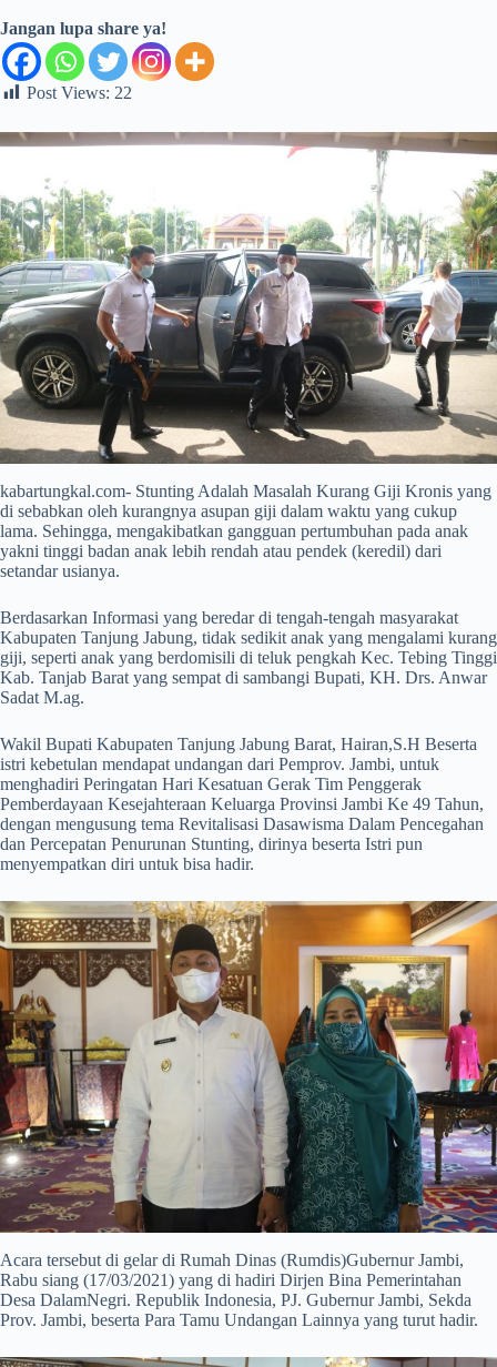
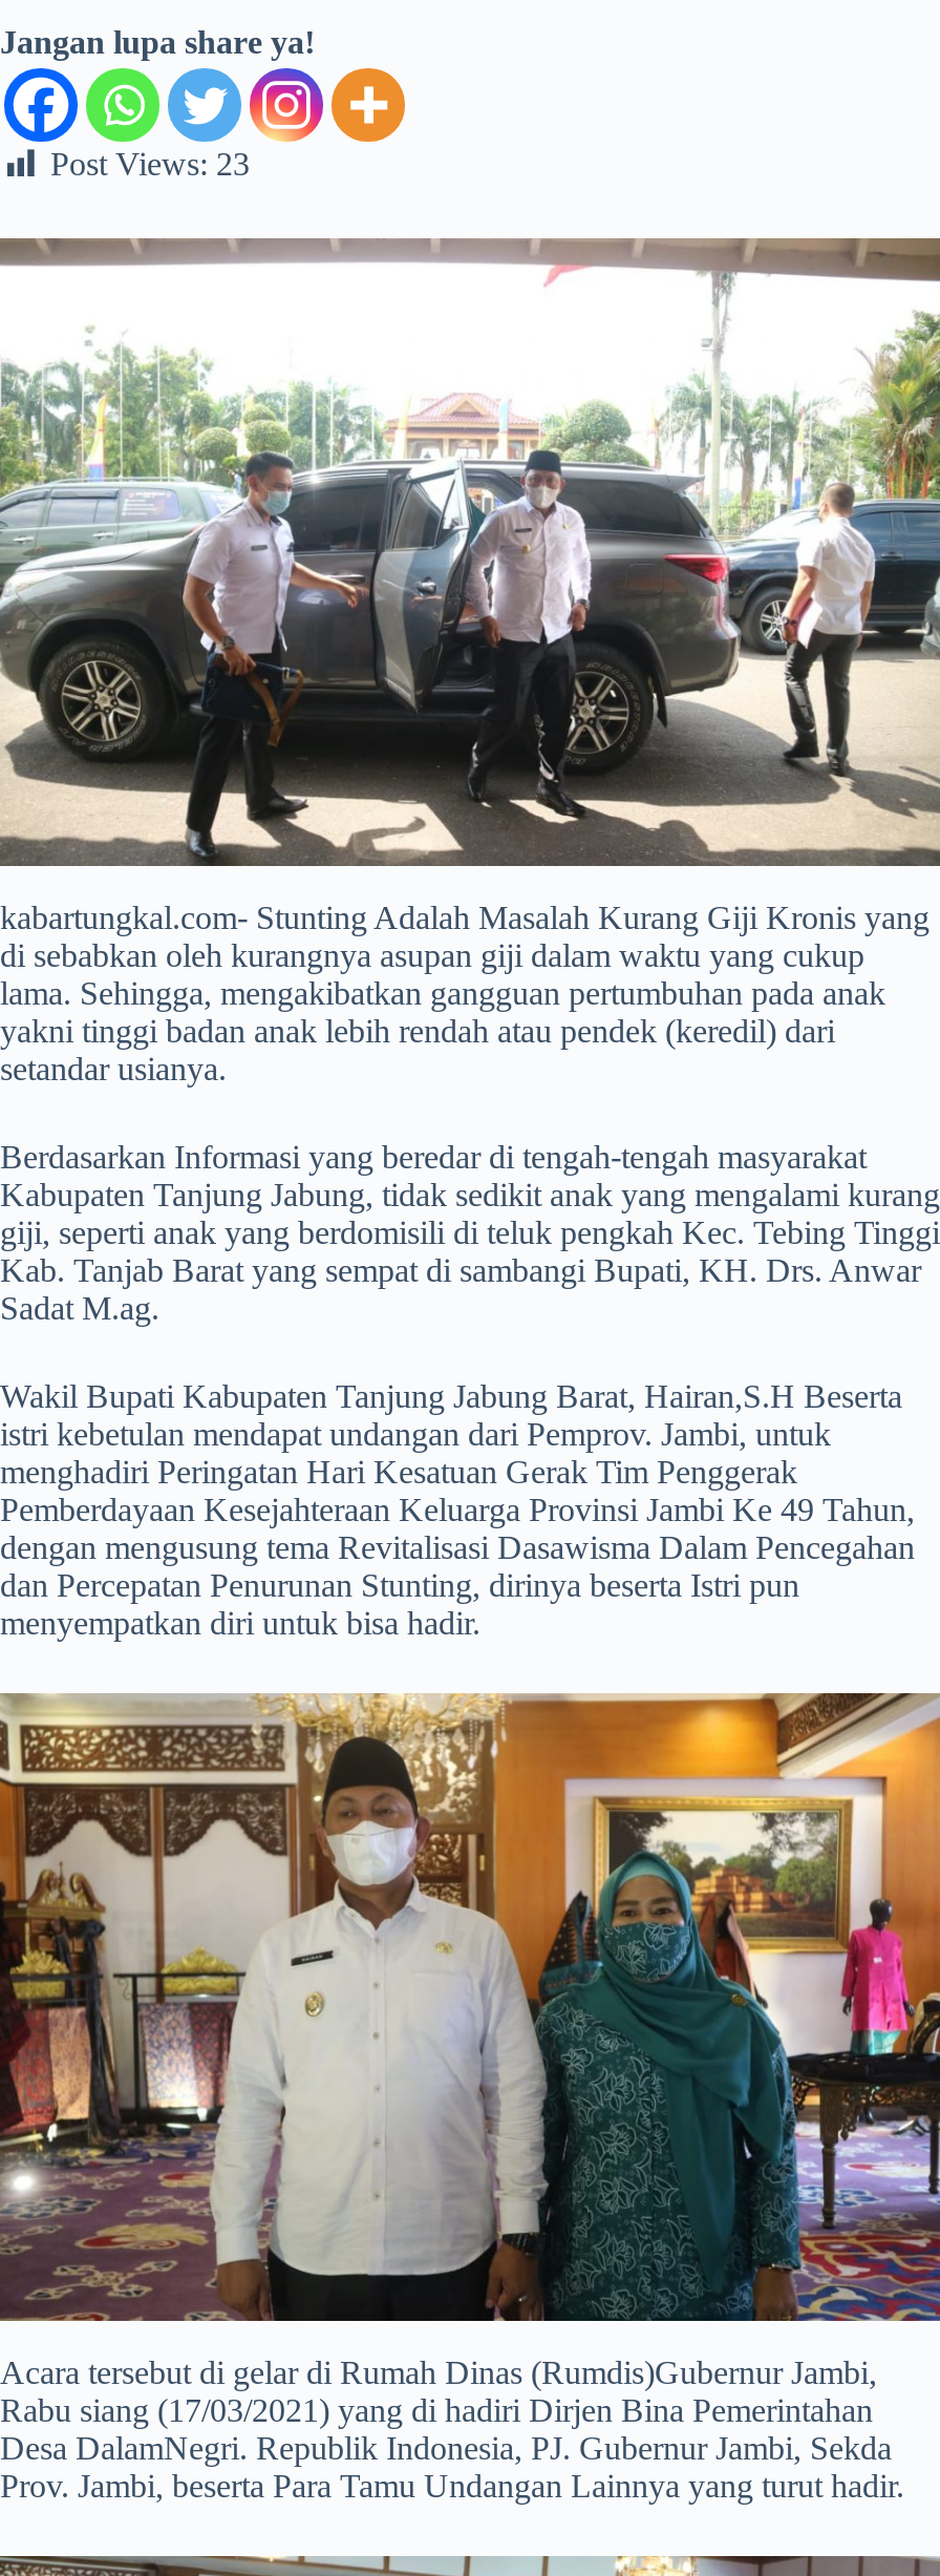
[27,83,132,102] Post Views: 22 -> [50,146,250,182] Post Views: 23

